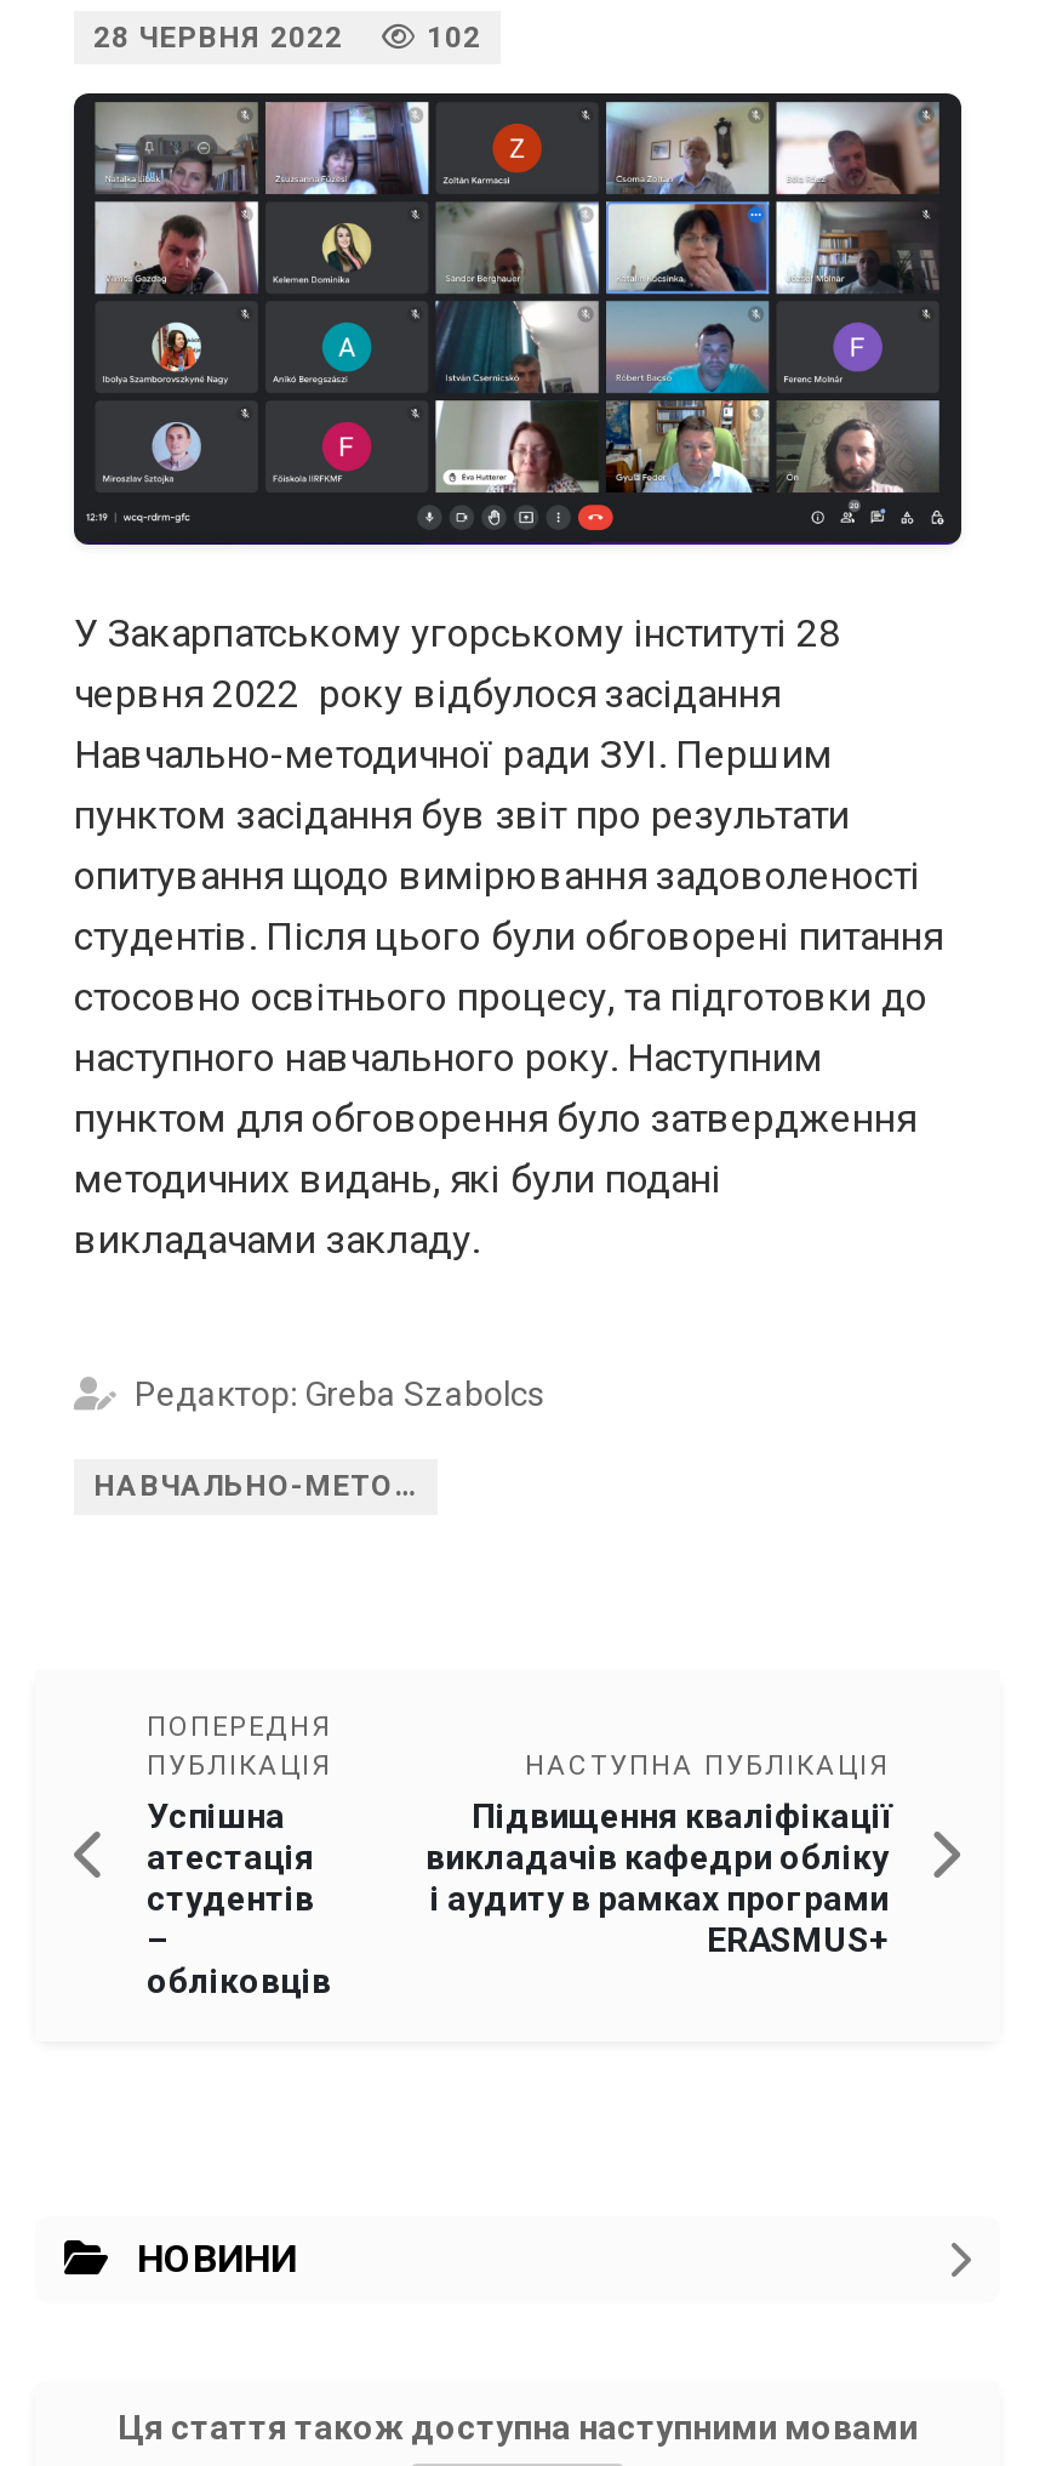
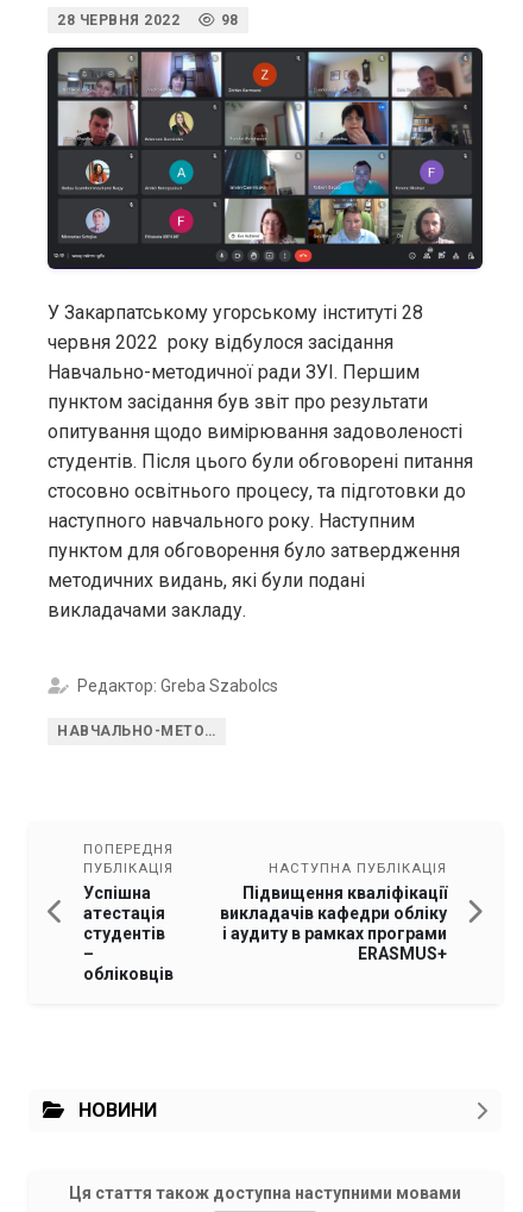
[427,19,481,53] 102 -> [220,11,238,28] 98

